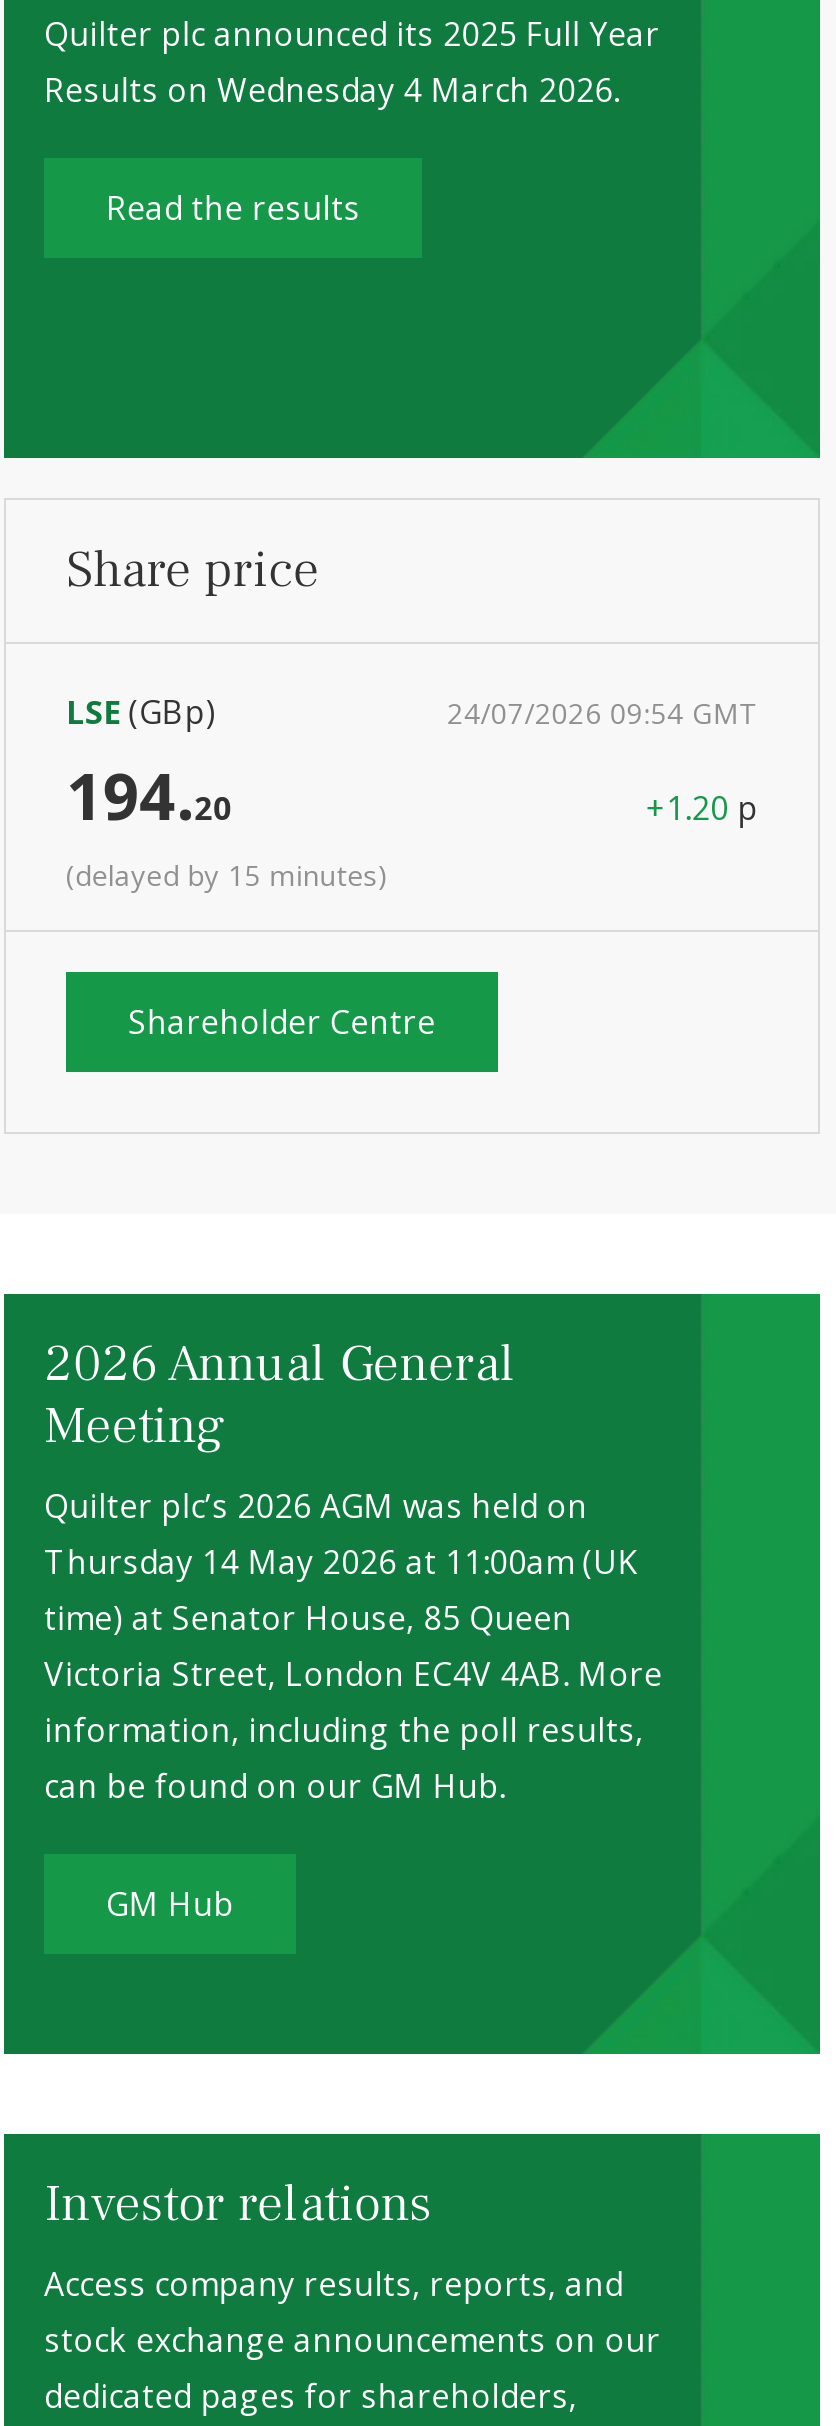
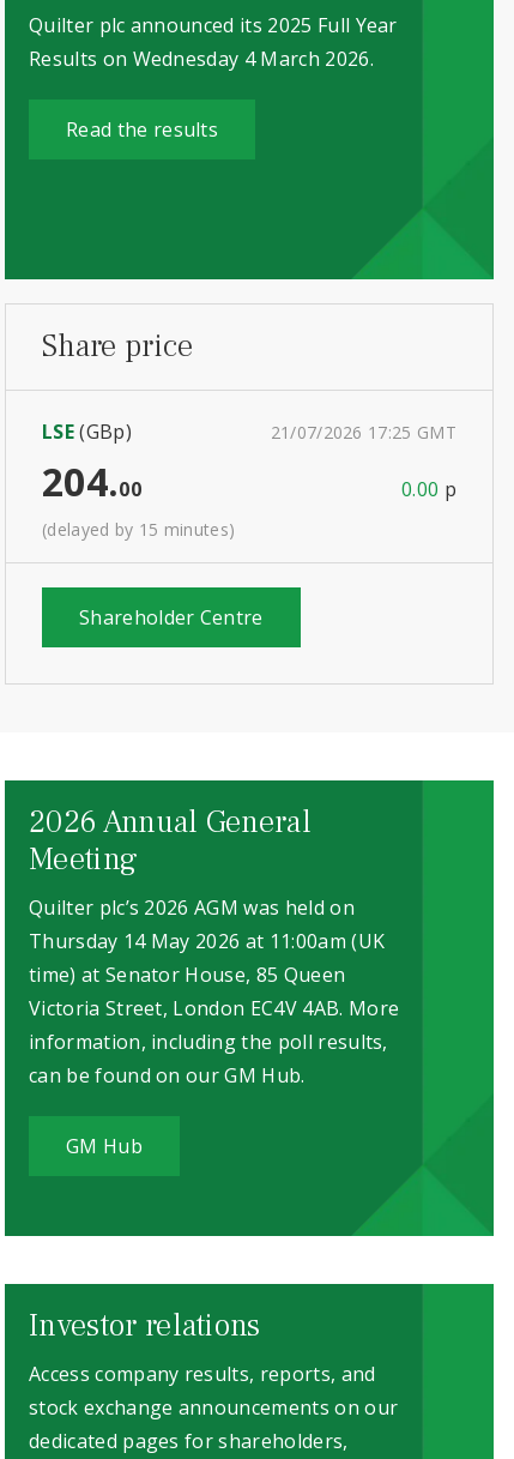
[447,693,758,731] 24/07/2026 09:54 GMT -> [270,420,456,443] 21/07/2026 17:25 GMT
[66,751,232,837] 194.20 -> [42,455,141,507] 204.00
[646,785,758,829] +1.20 p -> [401,476,456,502] 0.00 p

